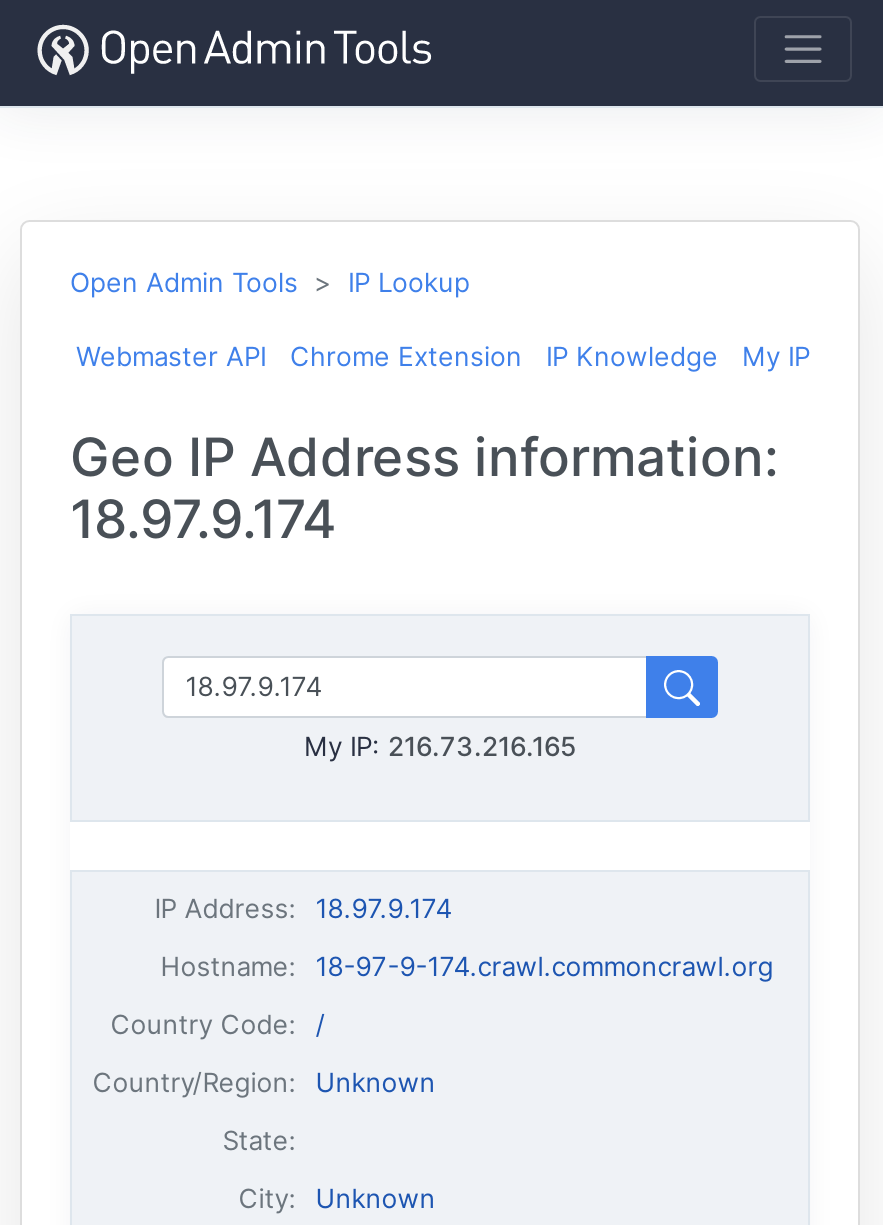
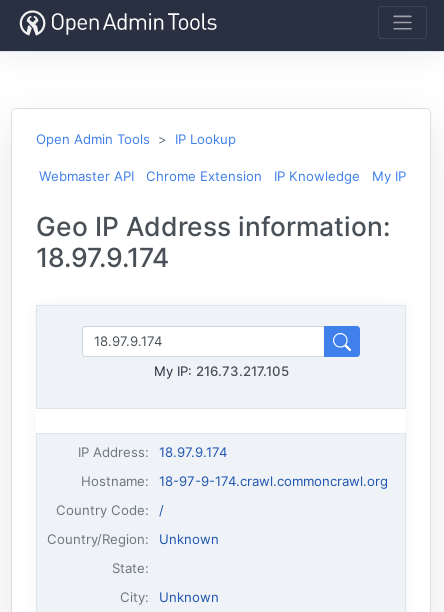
[304,730,576,762] My IP: 216.73.216.165 -> [153,363,288,379] My IP: 216.73.217.105

